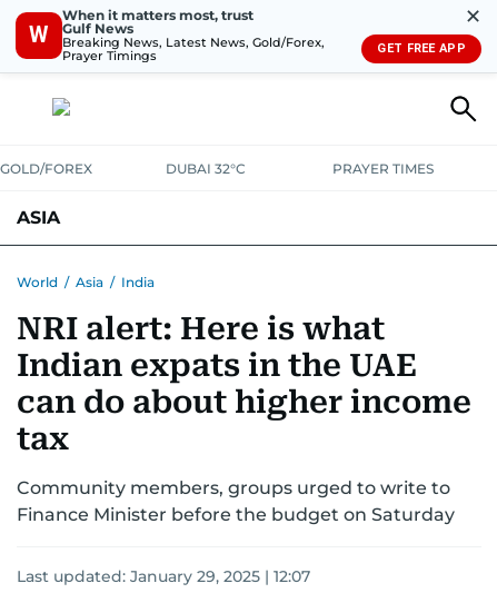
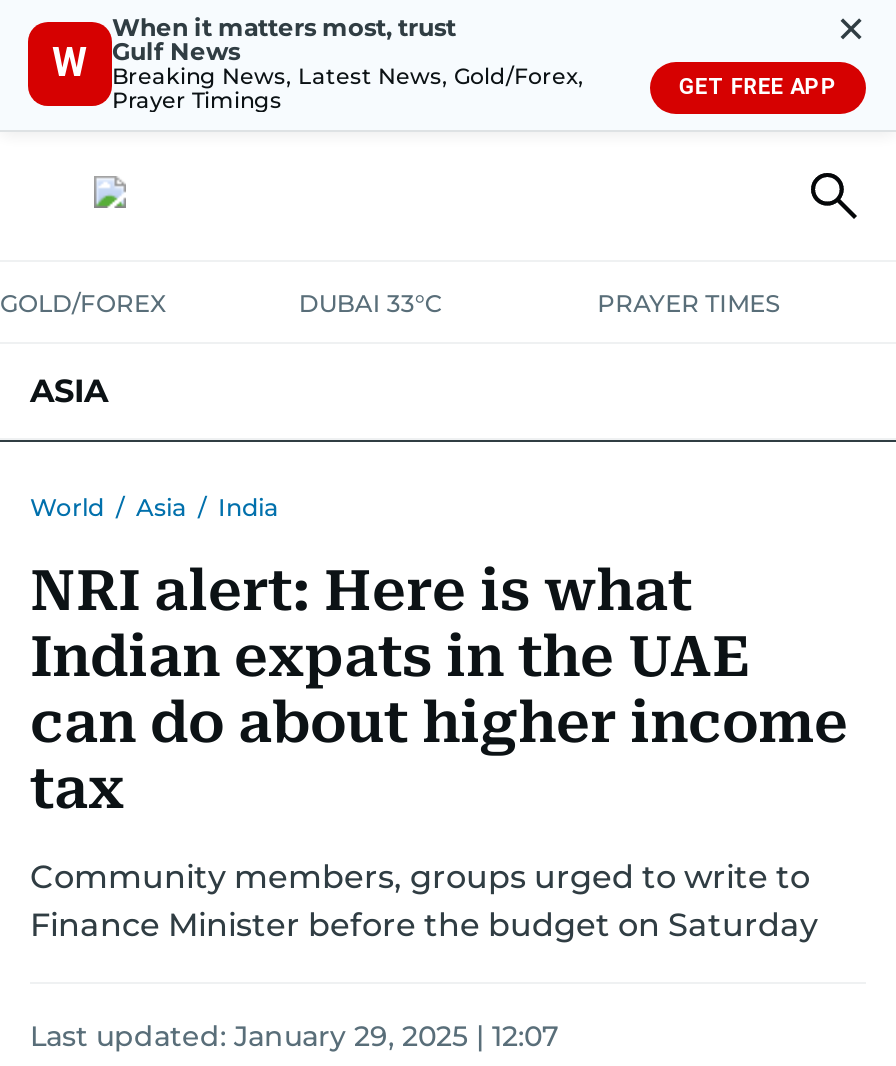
[166,160,246,177] DUBAI 32°C -> [299,288,443,318] DUBAI 33°C

